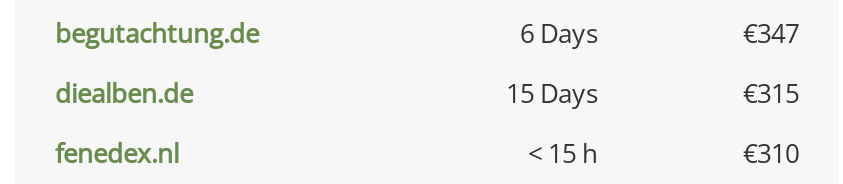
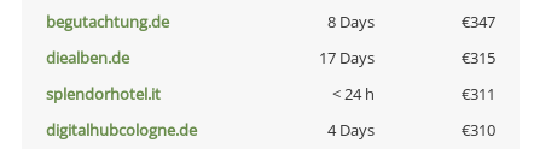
[520,15,598,51] 6 Days -> [327,11,374,33] 8 Days
[506,75,598,111] 15 Days -> [318,47,374,69] 17 Days
[55,135,598,171] fenedex.nl | < 15 h -> [46,83,495,141] splendorhotel.it | < 24 h | €311 | digitalhubcologne.de | 4 Days

